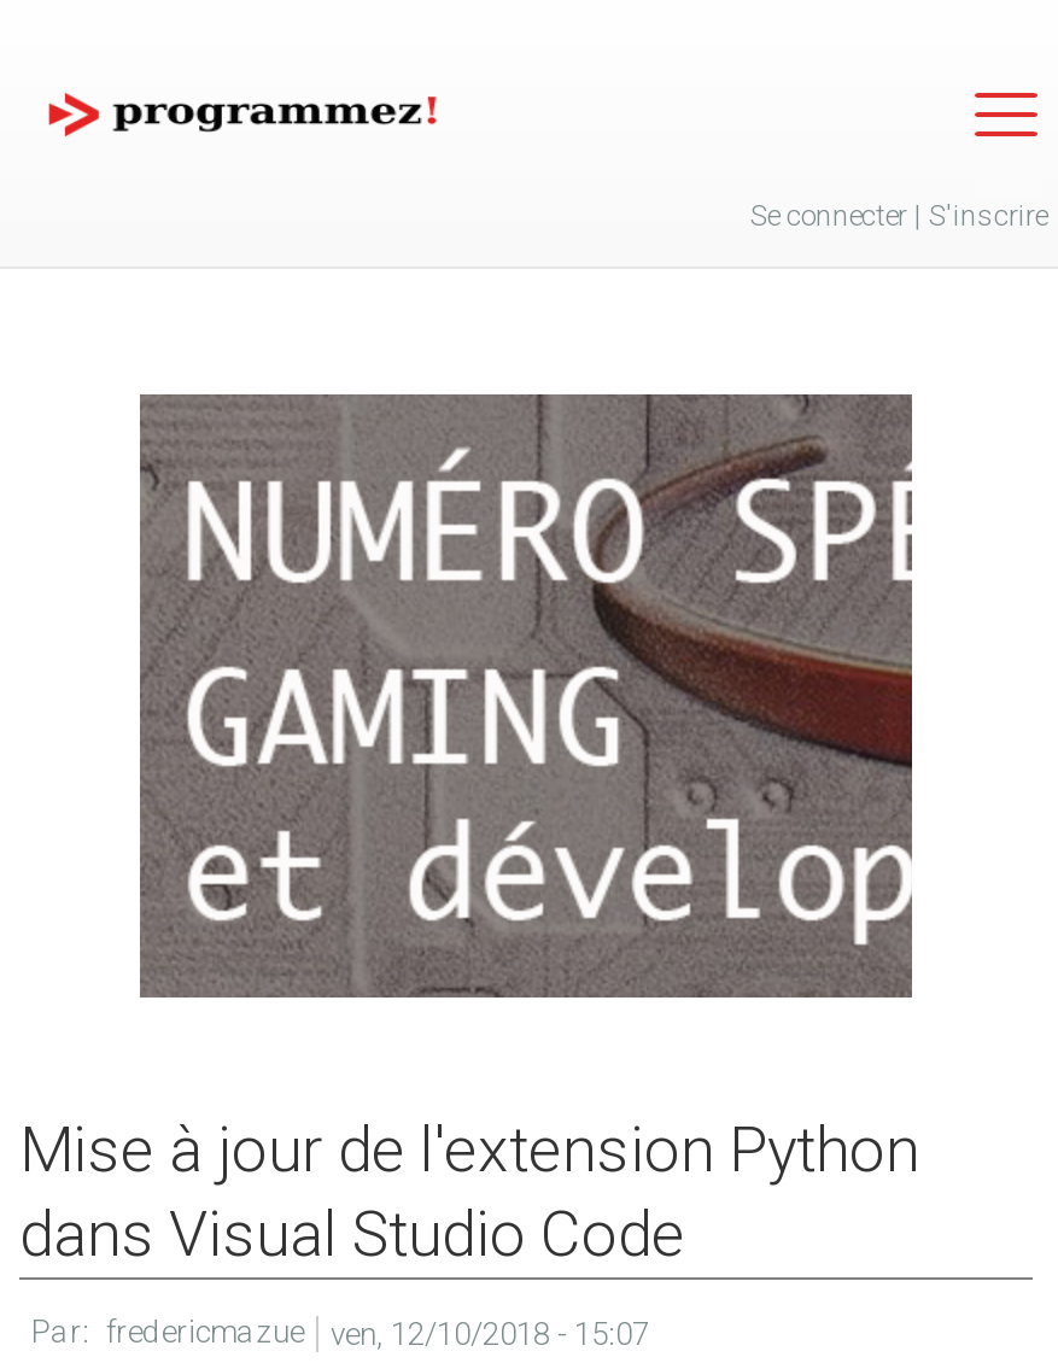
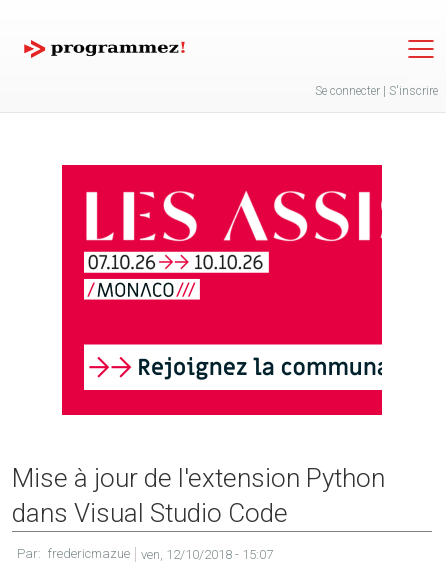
[138,392,914,1000] [image] -> [61,164,383,416] [image]

